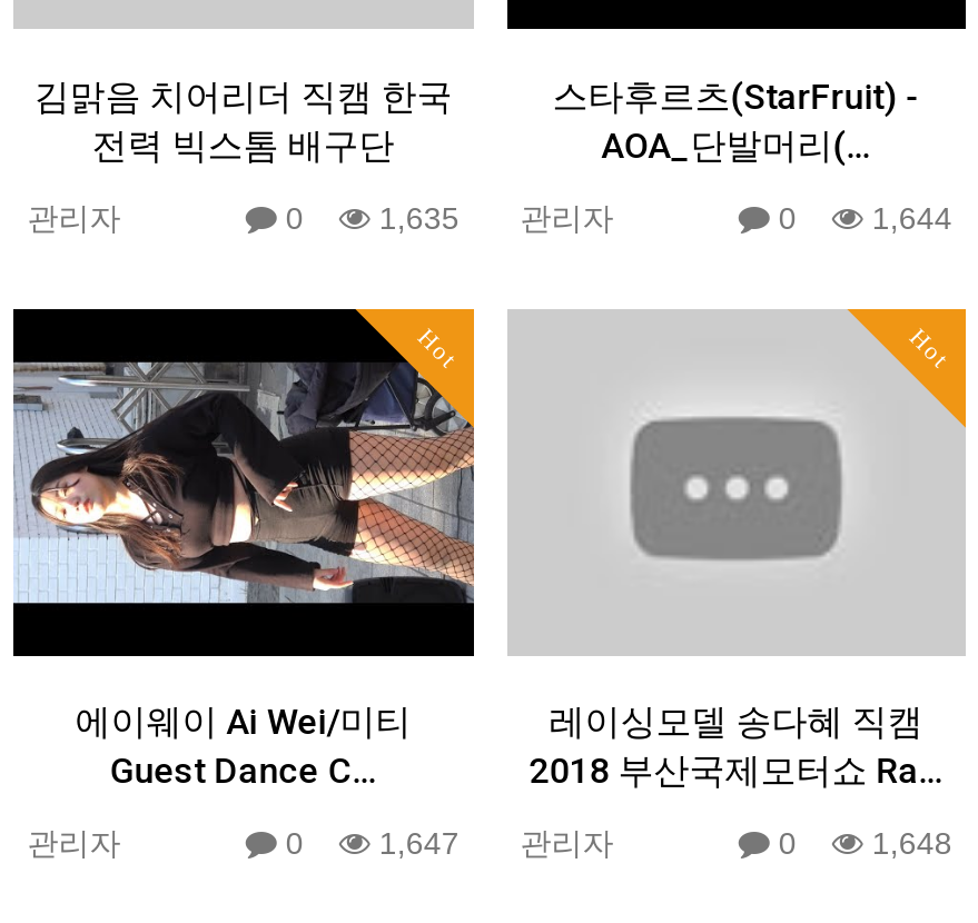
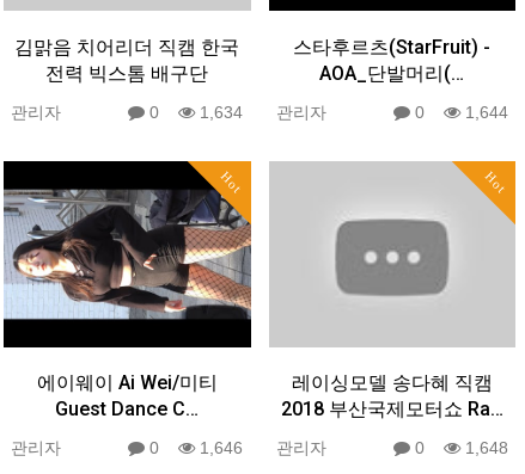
[277,200,614,236] 0 1,635 관리자 -> [145,103,326,122] 0 1,634 관리자
[277,825,614,861] 0 1,647 관리자 -> [145,438,326,457] 0 1,646 관리자

